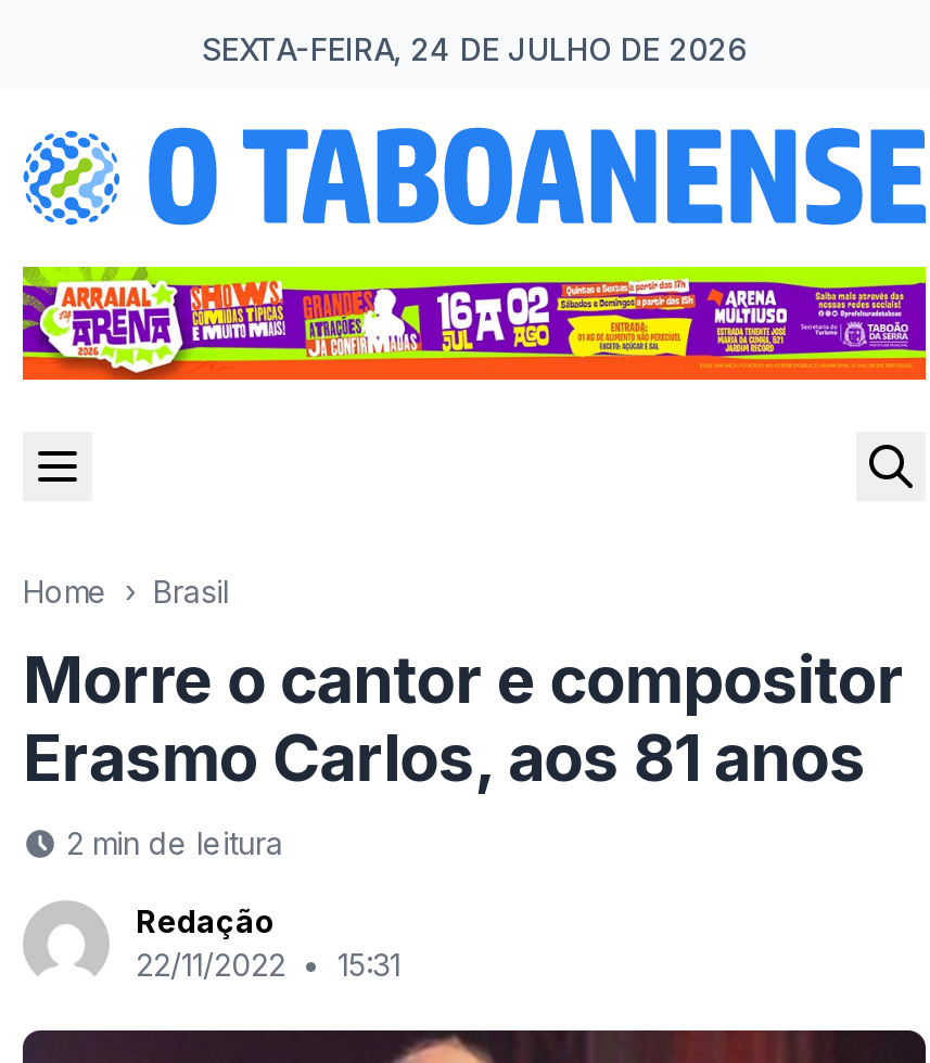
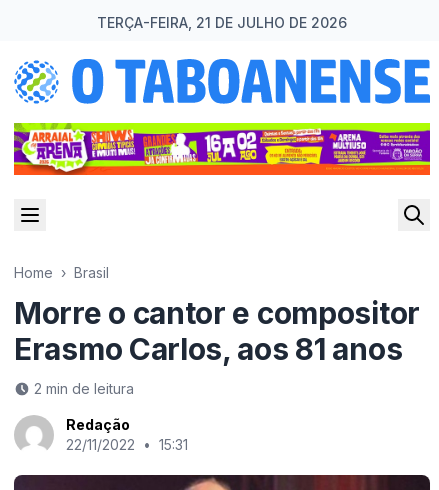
[202,30,747,67] SEXTA-FEIRA, 24 DE JULHO DE 2026 -> [97,14,347,31] TERÇA-FEIRA, 21 DE JULHO DE 2026

